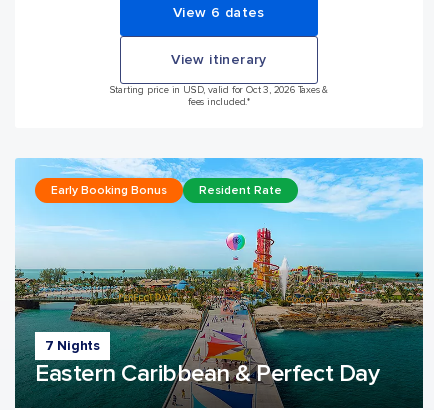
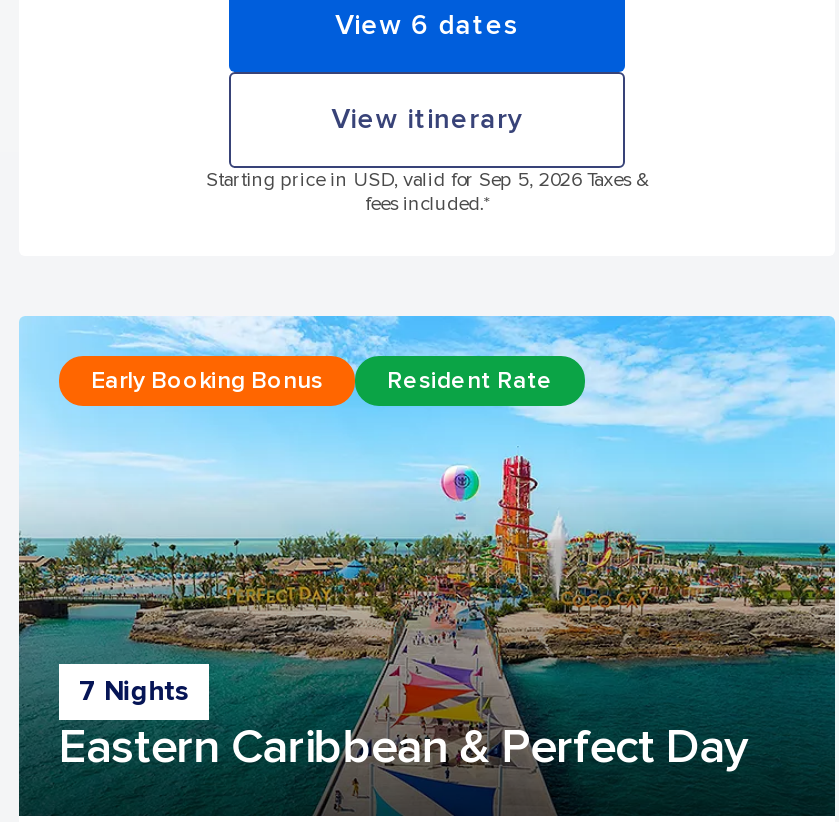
[110,84,328,96] Starting price in USD, valid for Oct 3, 2026 Taxes & -> [206,167,648,191] Starting price in USD, valid for Sep 5, 2026 Taxes &

